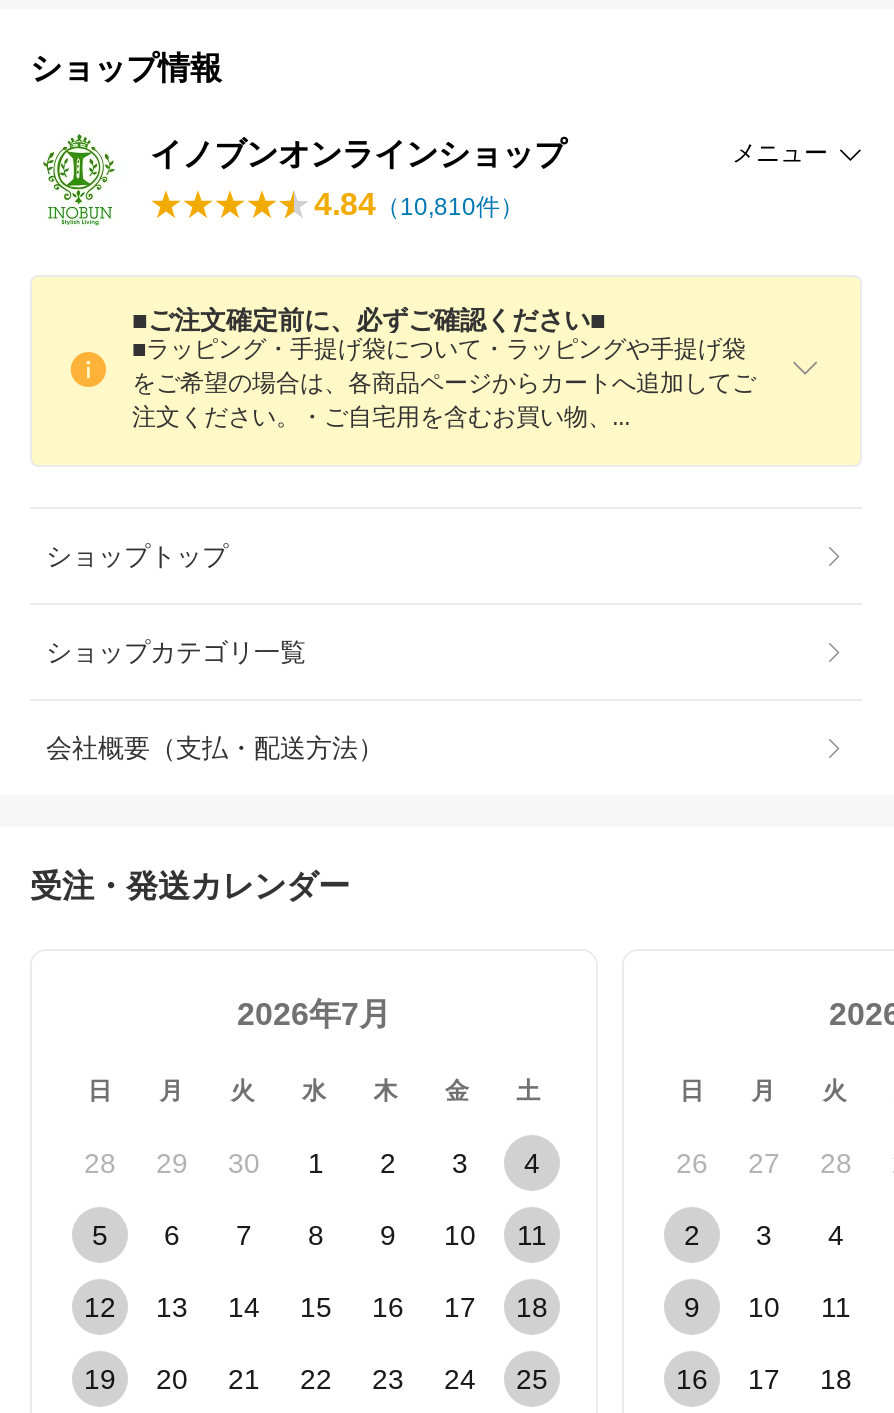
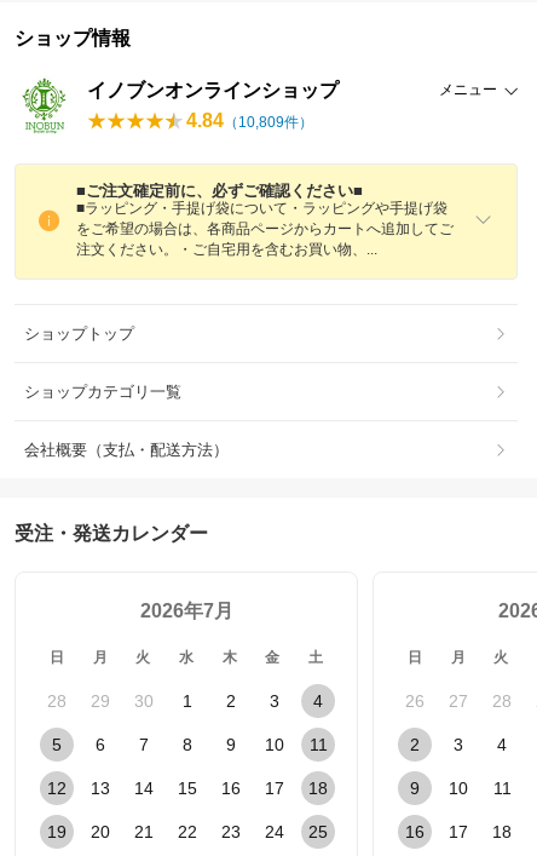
[314,187,524,221] 4.84（10,810件） -> [186,110,313,131] 4.84（10,809件）

